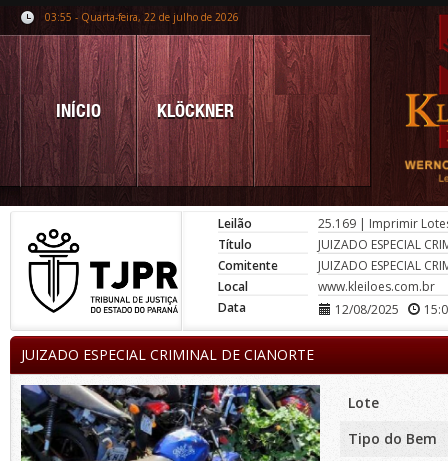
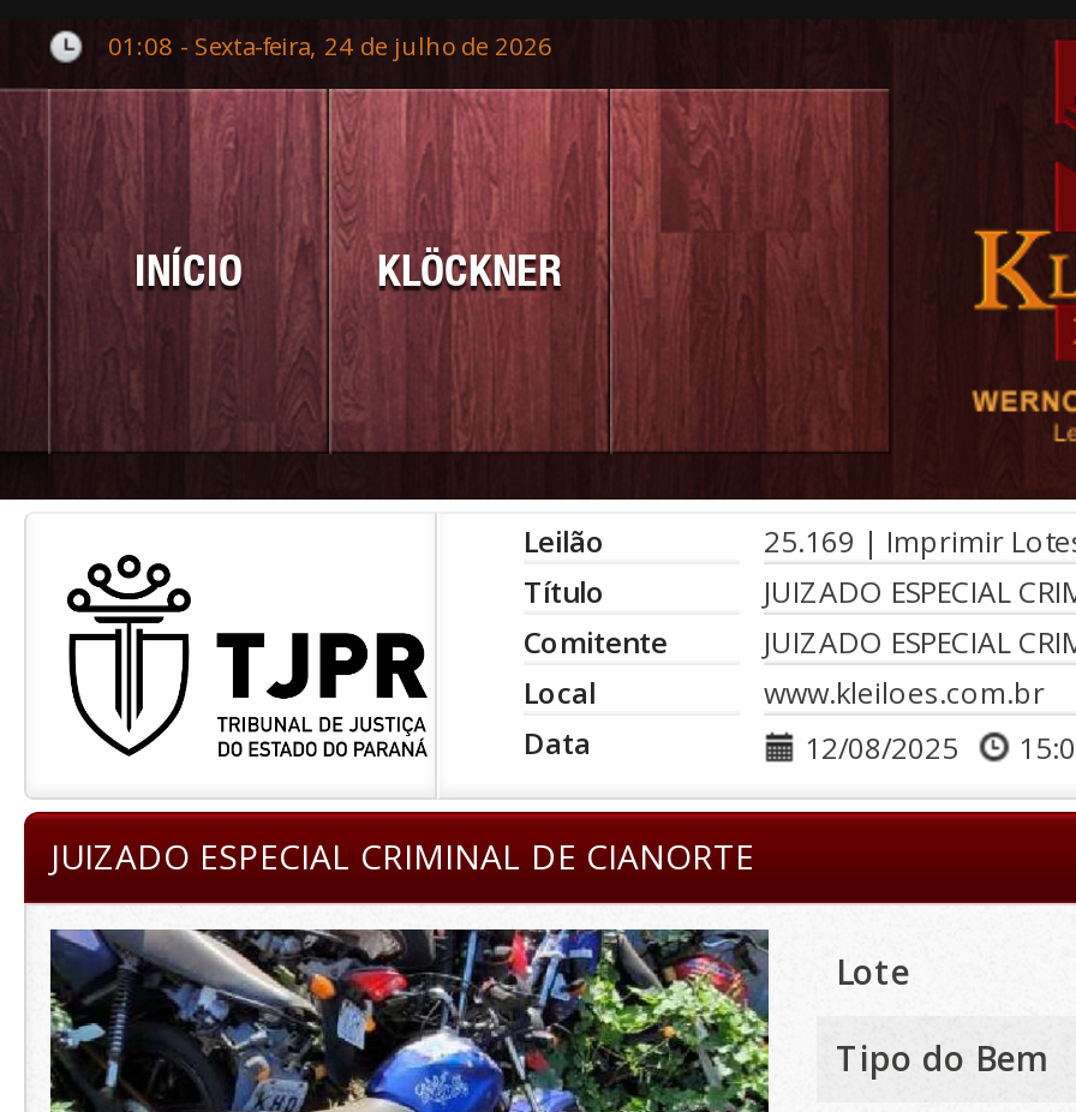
[45,10,239,24] 03:55 - Quarta-feira, 22 de julho de 2026 -> [108,29,552,62] 01:08 - Sexta-feira, 24 de julho de 2026

